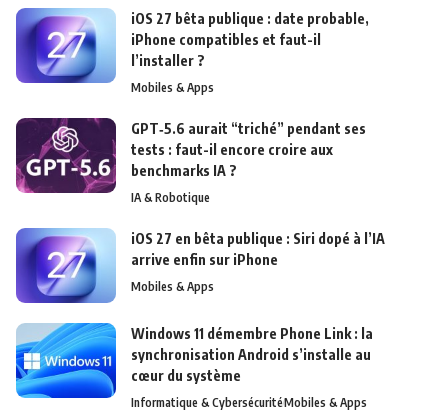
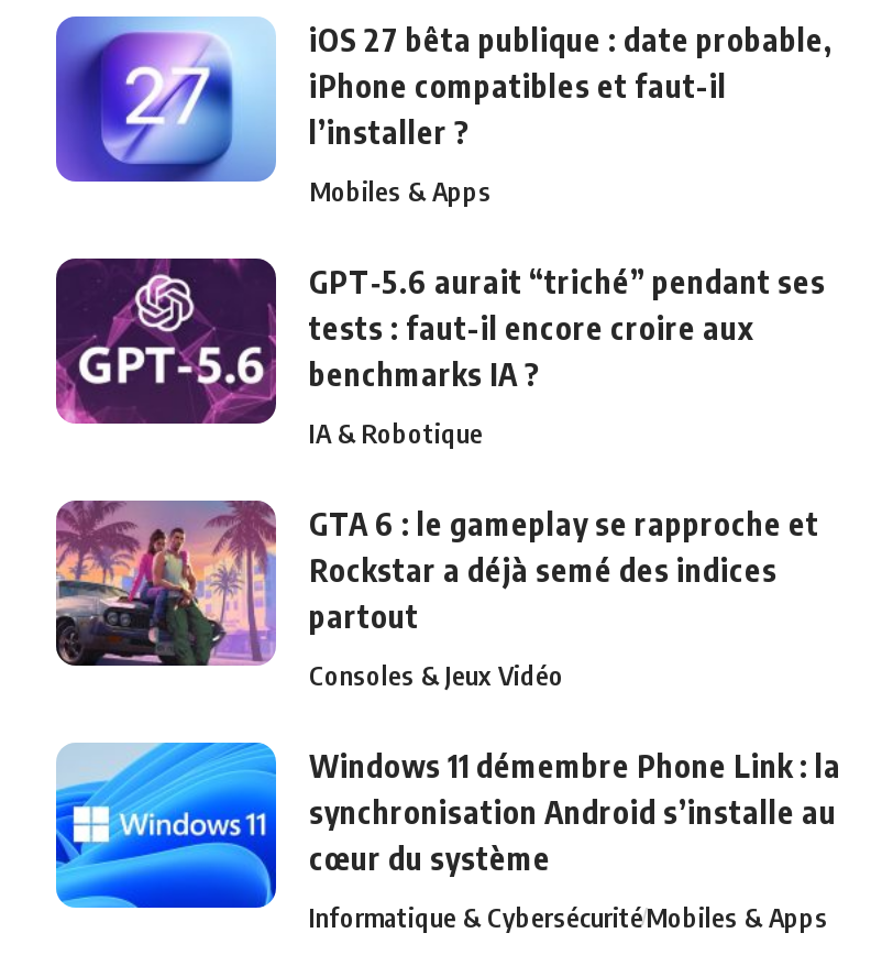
[15,227,385,304] [image] | iOS 27 en bêta publique : Siri dopé à l’IA | arrive enfin sur iPhone -> [54,498,819,668] [image] | GTA 6 : le gameplay se rapproche et | Rockstar a déjà semé des indices | partout
[131,279,214,294] Mobiles & Apps -> [309,658,564,691] Consoles & Jeux Vidéo

